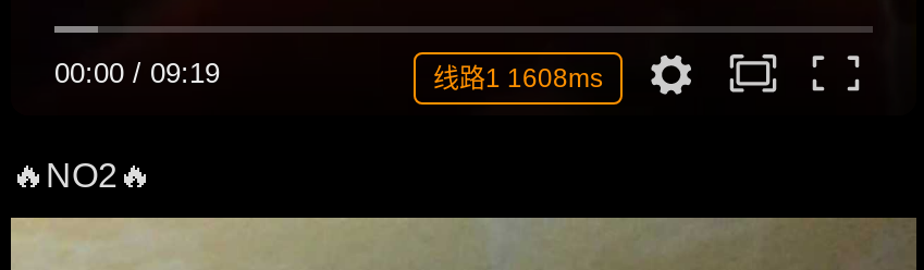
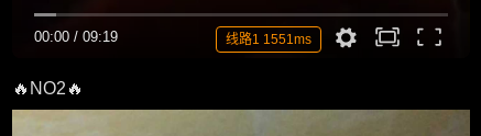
[433,64,603,94] 线路1 1608ms -> [226,32,311,47] 线路1 1551ms

